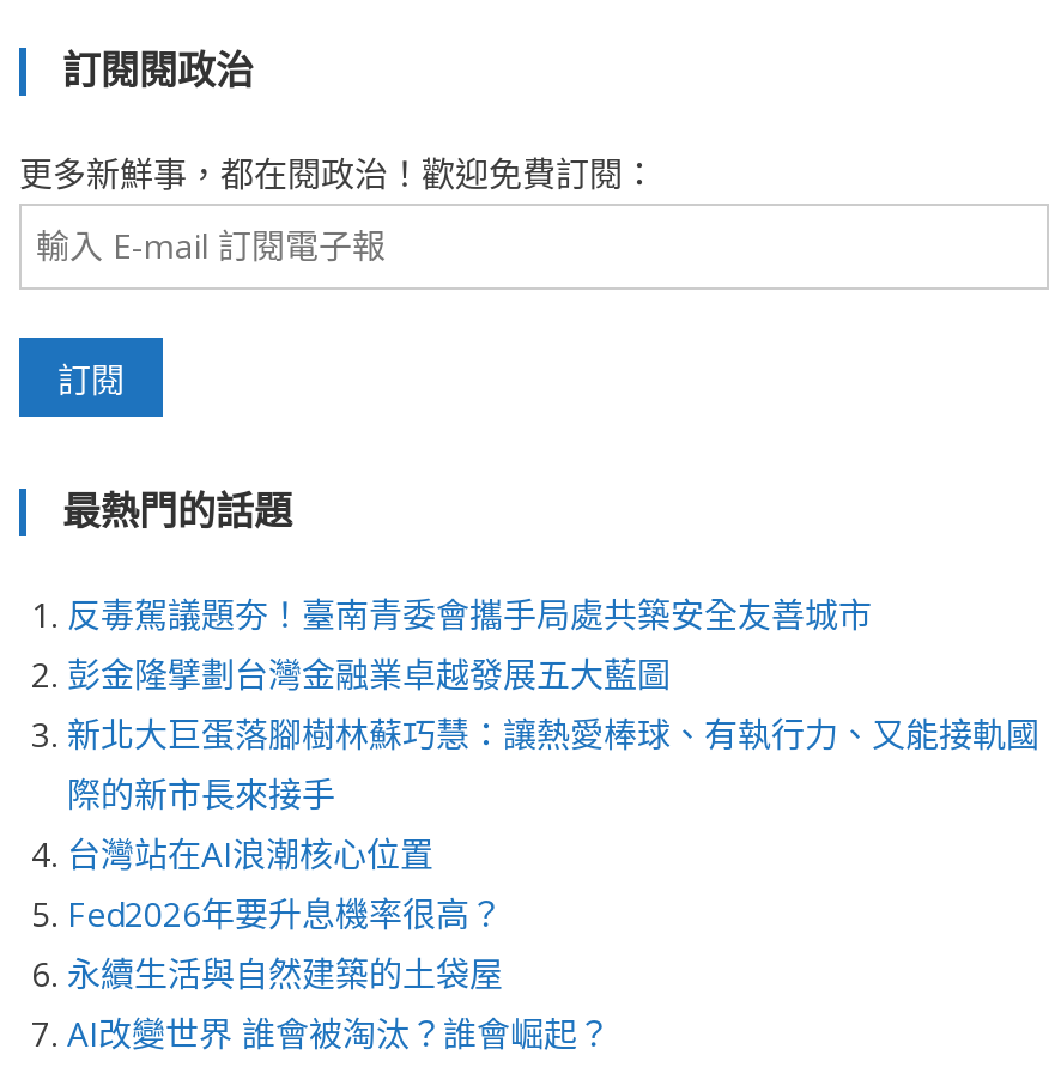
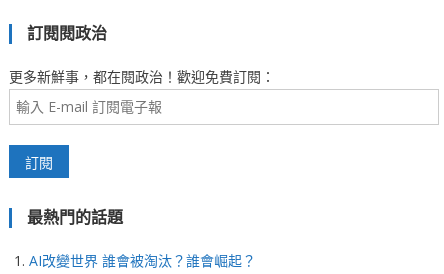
[67,592,1039,996] 反毒駕議題夯！臺南青委會攜手局處共築安全友善城市 | 彭金隆擘劃台灣金融業卓越發展五大藍圖 | 新北大巨蛋落腳樹林蘇巧慧：讓熱愛棒球、有執行力、又能接軌國 | 際的新市長來接手 | 台灣站在AI浪潮核心位置 | Fed2026年要升息機率很高？ | 永續生活與自然建築的土袋屋 -> none

